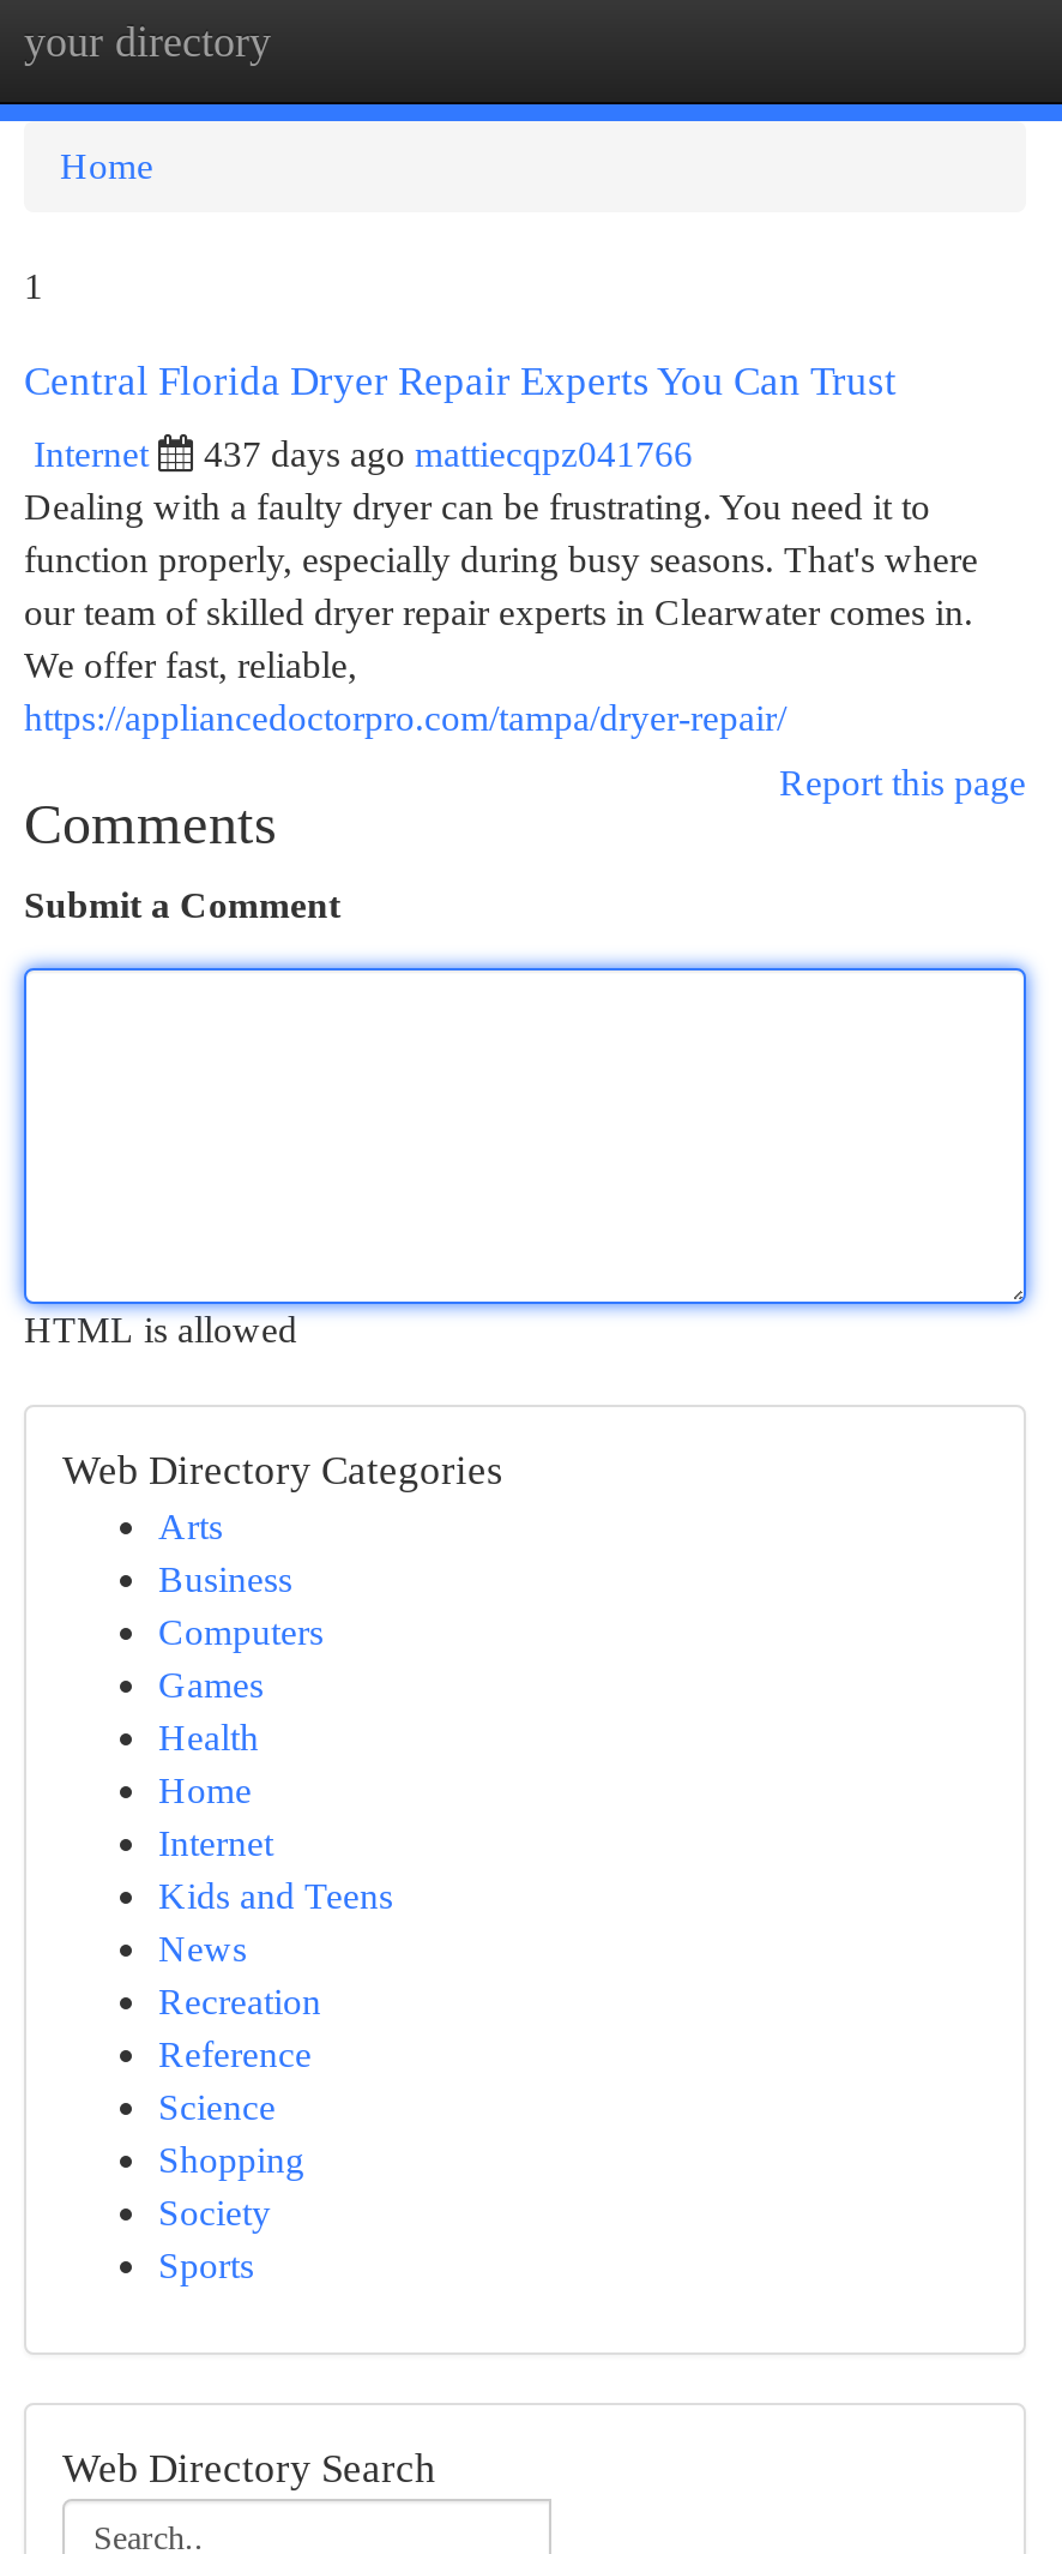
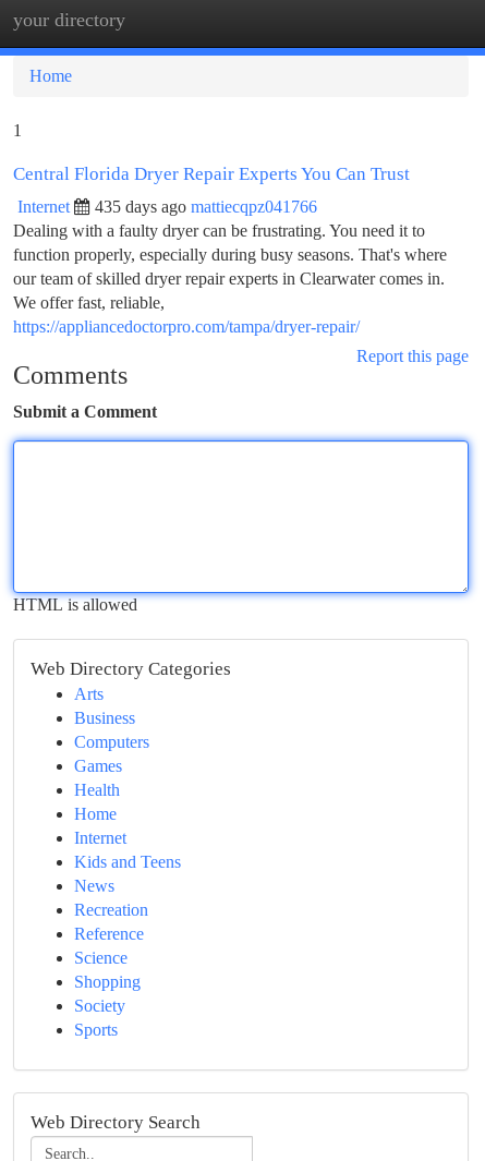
[204,433,693,474] 437 days ago mattiecqpz041766 -> [95,197,317,216] 435 days ago mattiecqpz041766

